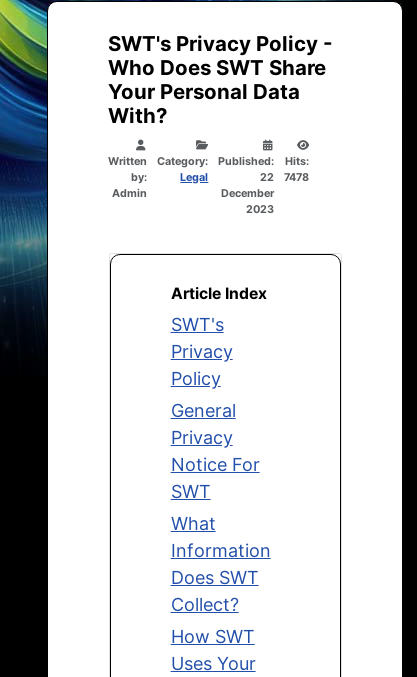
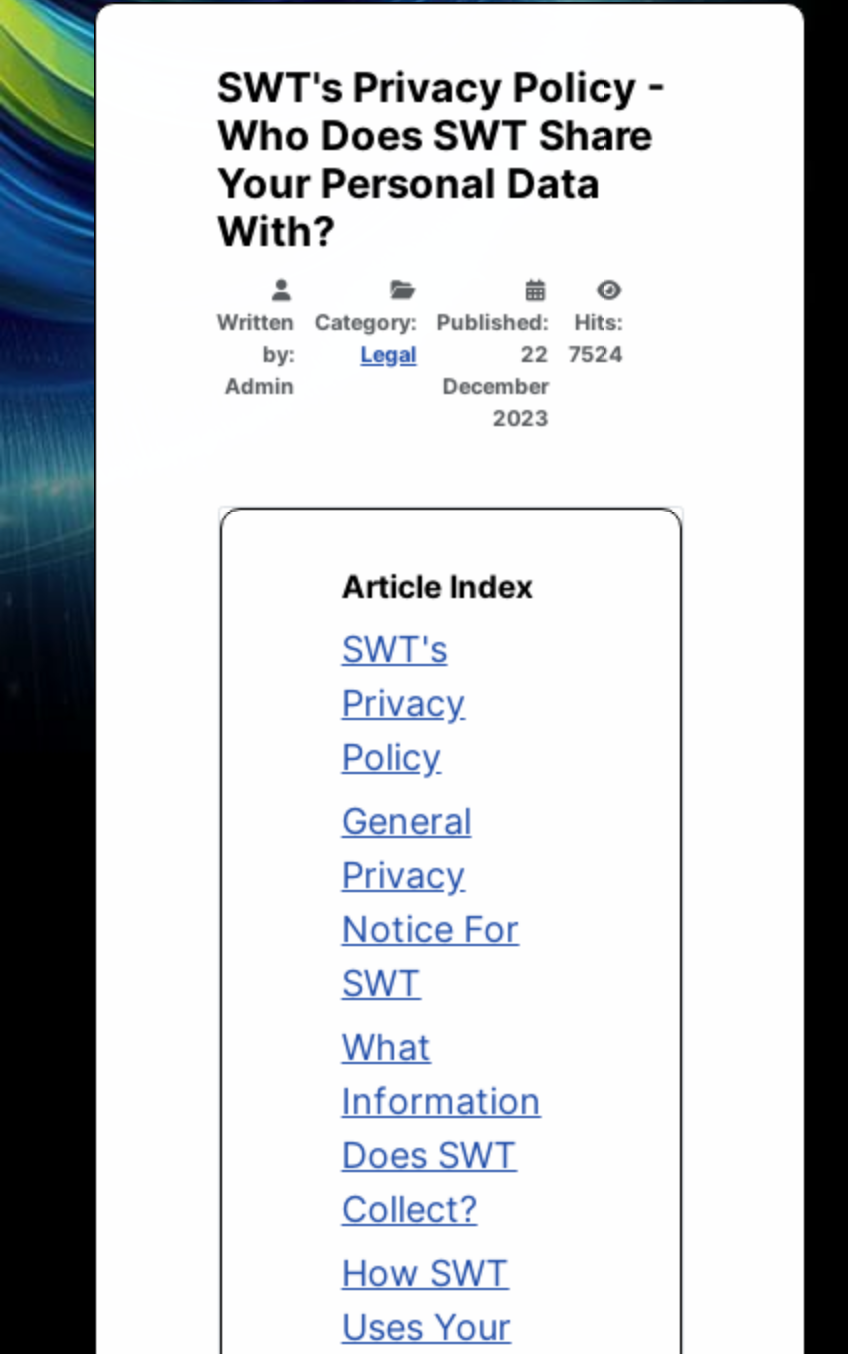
[260,171,309,184] 22 7478 -> [521,342,623,368] 22 7524

